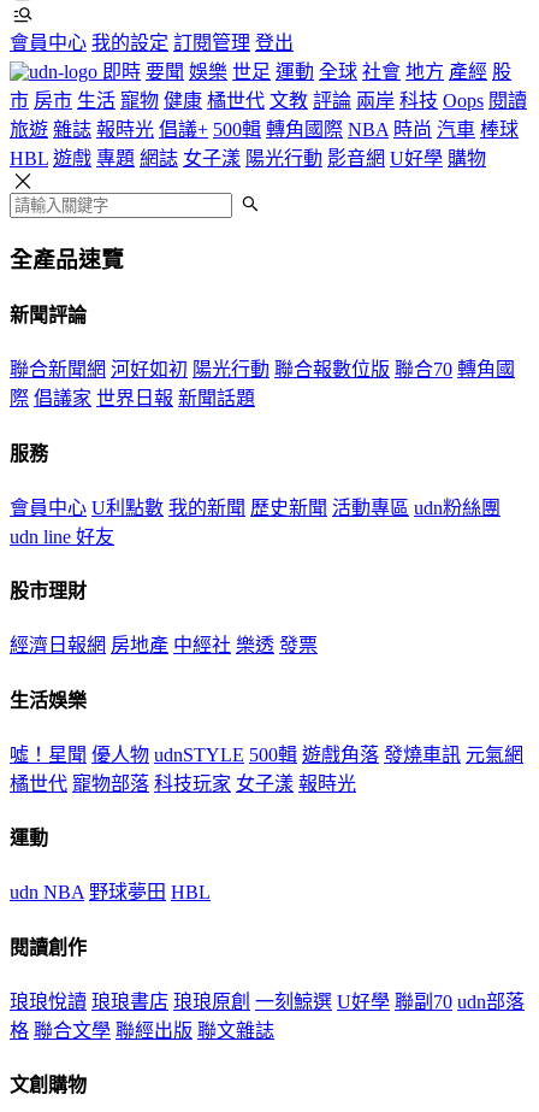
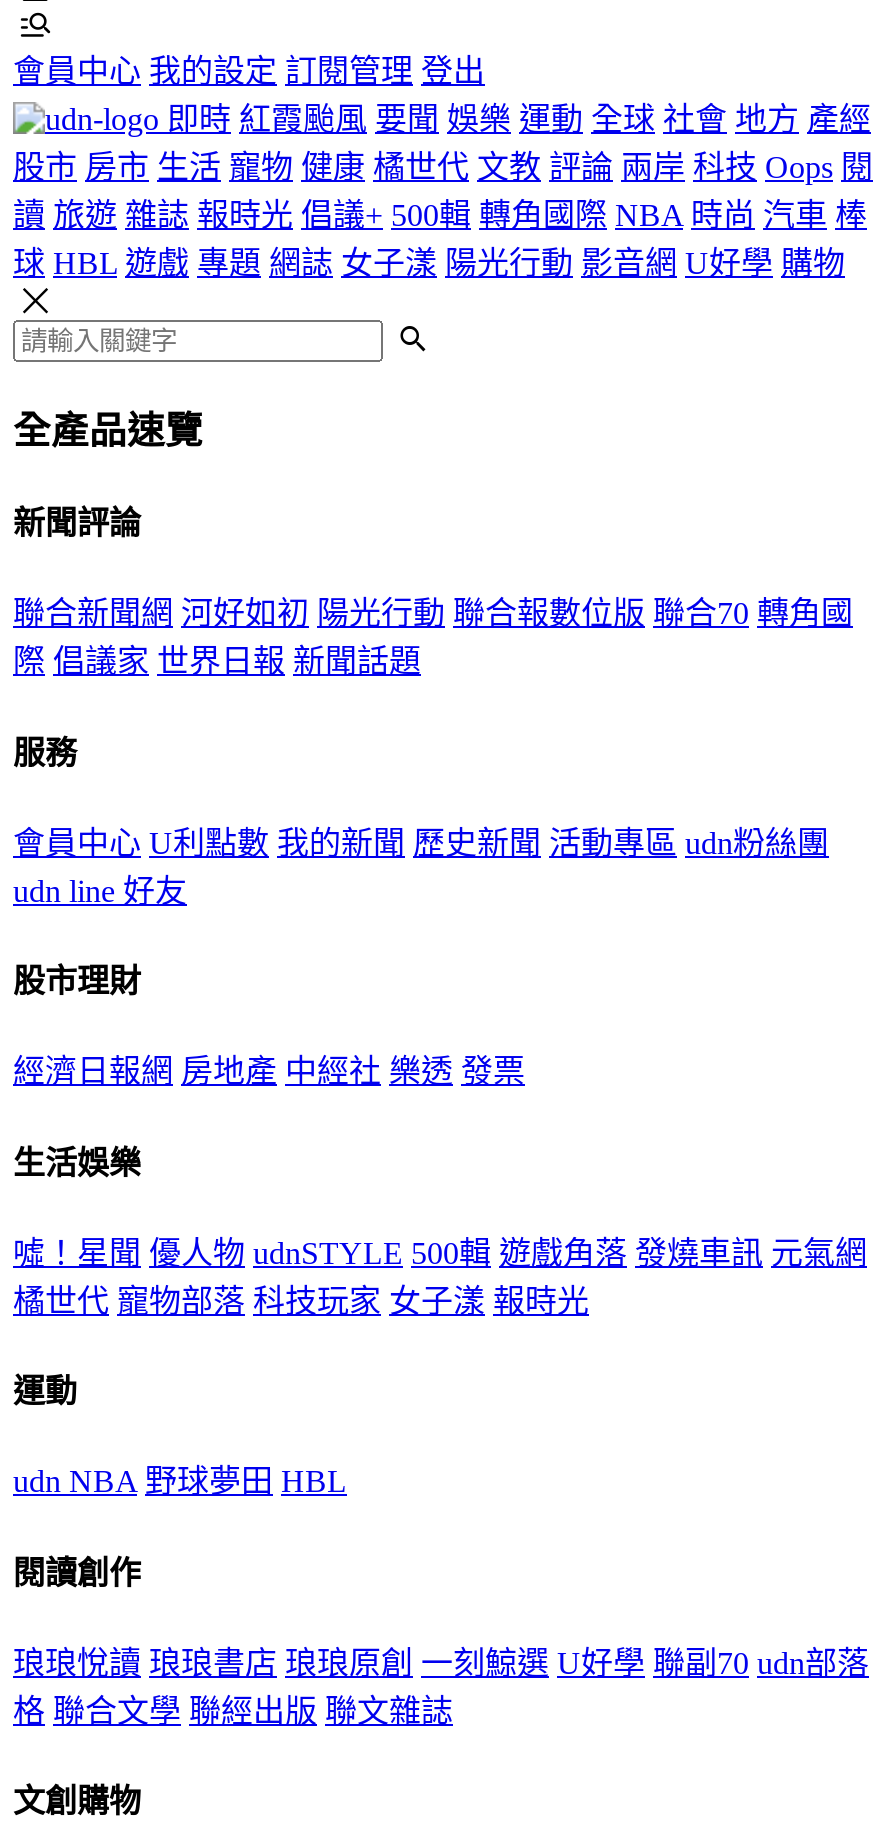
[10,61,527,169] 即時 要聞 娛樂 世足 運動 全球 社會 地方 產經 股 | 市 房市 生活 寵物 健康 橘世代 文教 評論 兩岸 科技 Oops 閱讀 | 旅遊 雜誌 報時光 倡議+ 500輯 轉角國際 NBA 時尚 汽車 棒球 | HBL 遊戲 專題 網誌 女子漾 陽光行動 影音網 U好學 購物 -> [13,102,873,280] 即時 紅霞颱風 要聞 娛樂 運動 全球 社會 地方 產經 | 股市 房市 生活 寵物 健康 橘世代 文教 評論 兩岸 科技 Oops 閱 | 讀 旅遊 雜誌 報時光 倡議+ 500輯 轉角國際 NBA 時尚 汽車 棒 | 球 HBL 遊戲 專題 網誌 女子漾 陽光行動 影音網 U好學 購物

